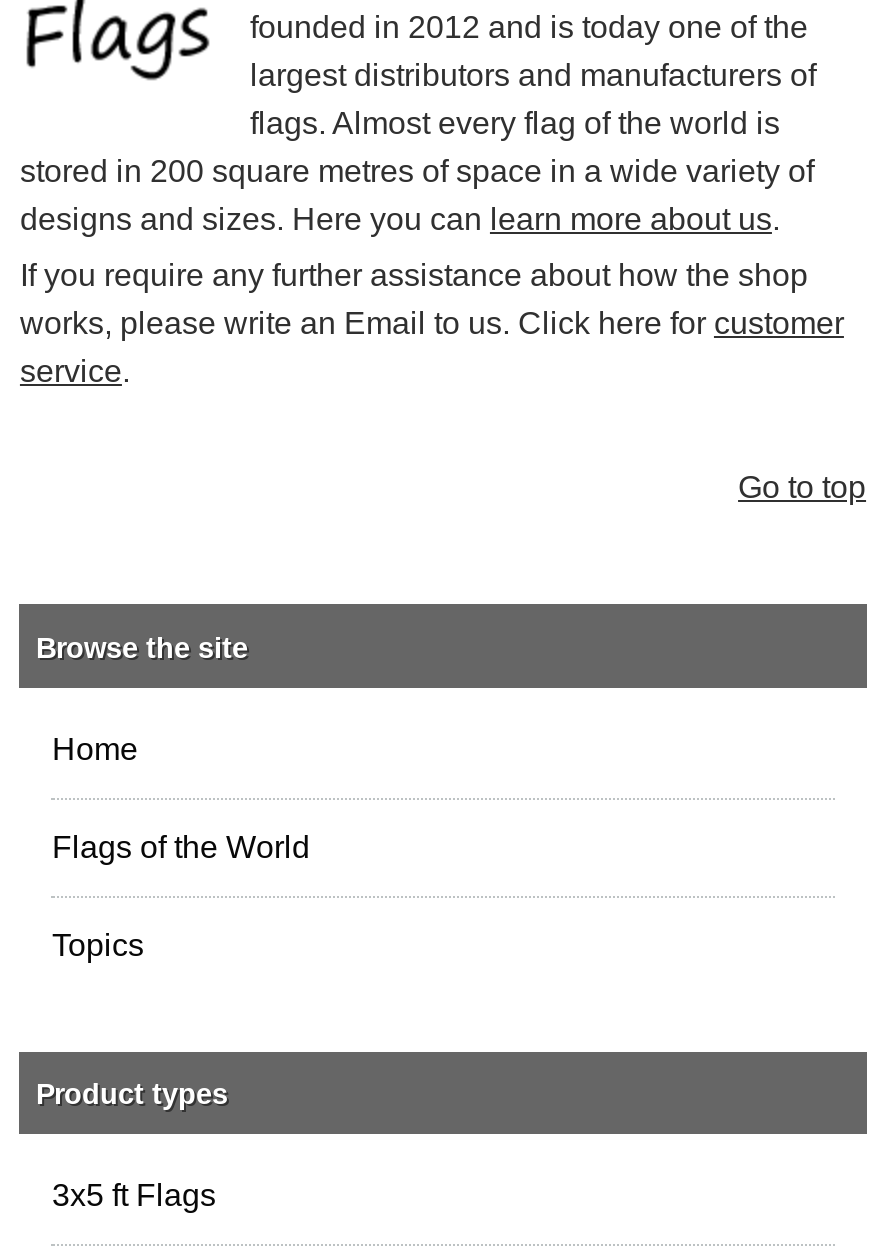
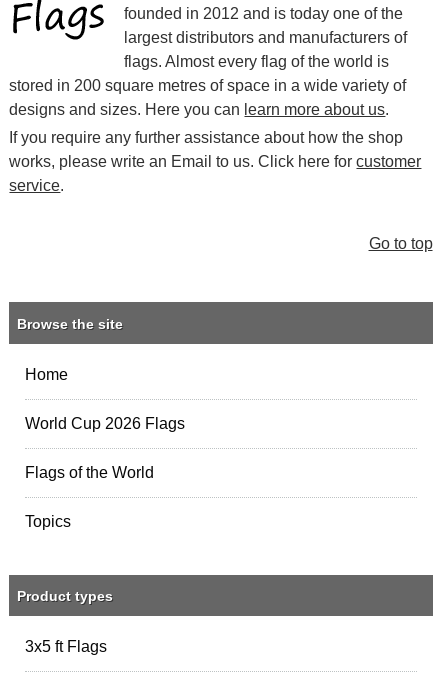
none -> [25,415,185,432] World Cup 2026 Flags

